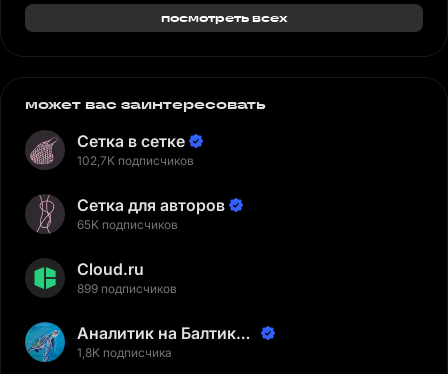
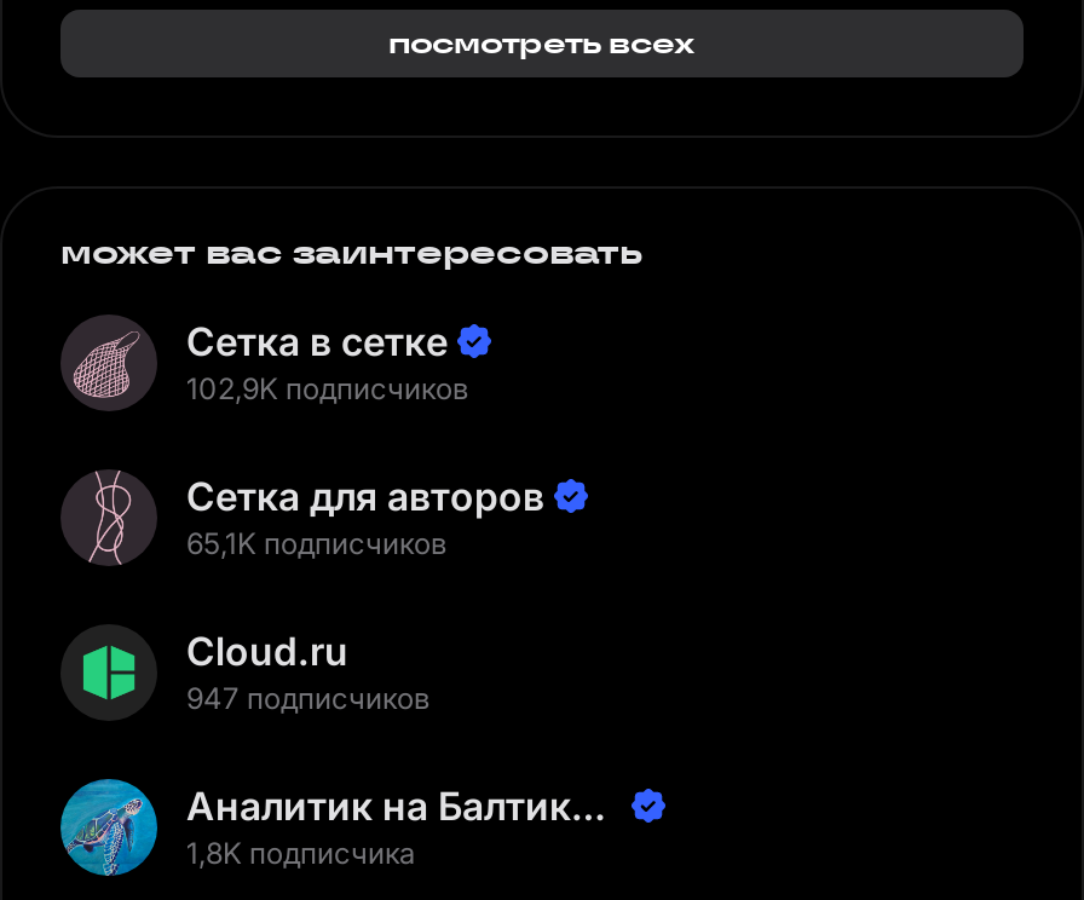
[77,153,194,168] 102,7K подписчиков -> [186,370,469,406] 102,9K подписчиков
[77,217,178,232] 65K подписчиков -> [186,525,448,561] 65,1K подписчиков
[77,281,177,296] 899 подписчиков -> [186,680,431,716] 947 подписчиков

